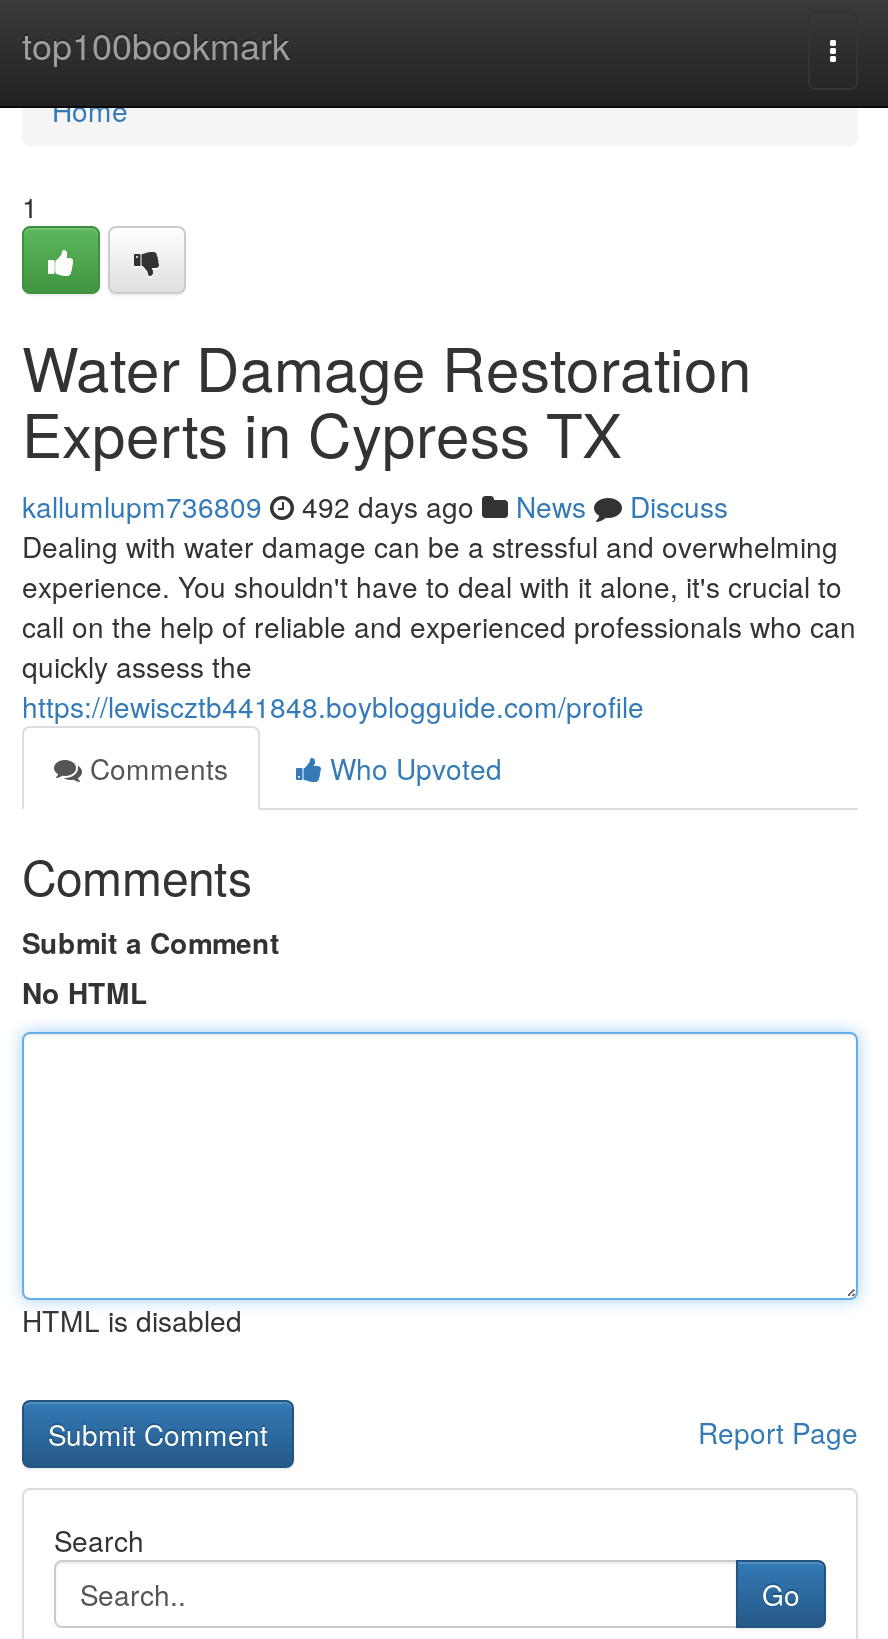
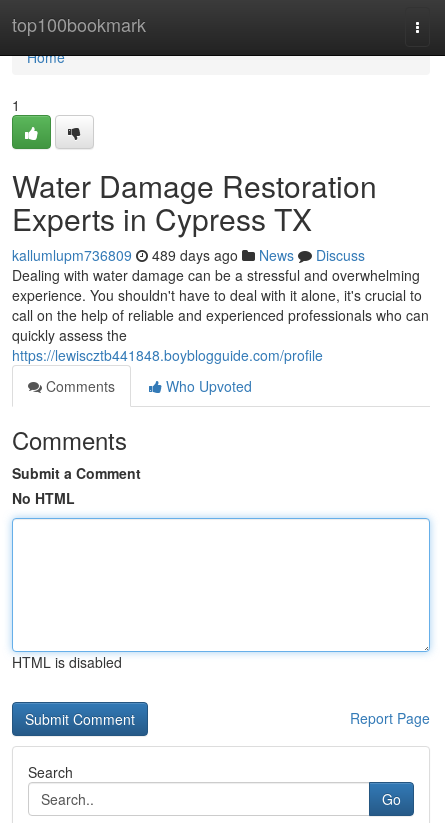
[22,486,728,526] kallumlupm736809 492 days ago News Discuss -> [12,245,365,265] kallumlupm736809 489 days ago News Discuss

